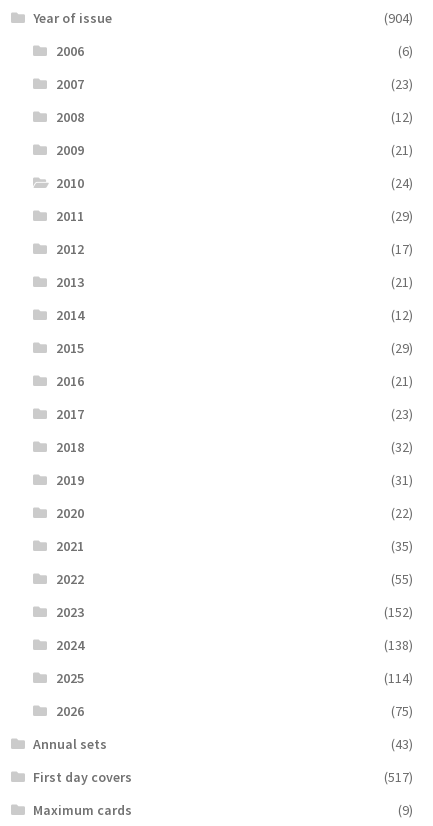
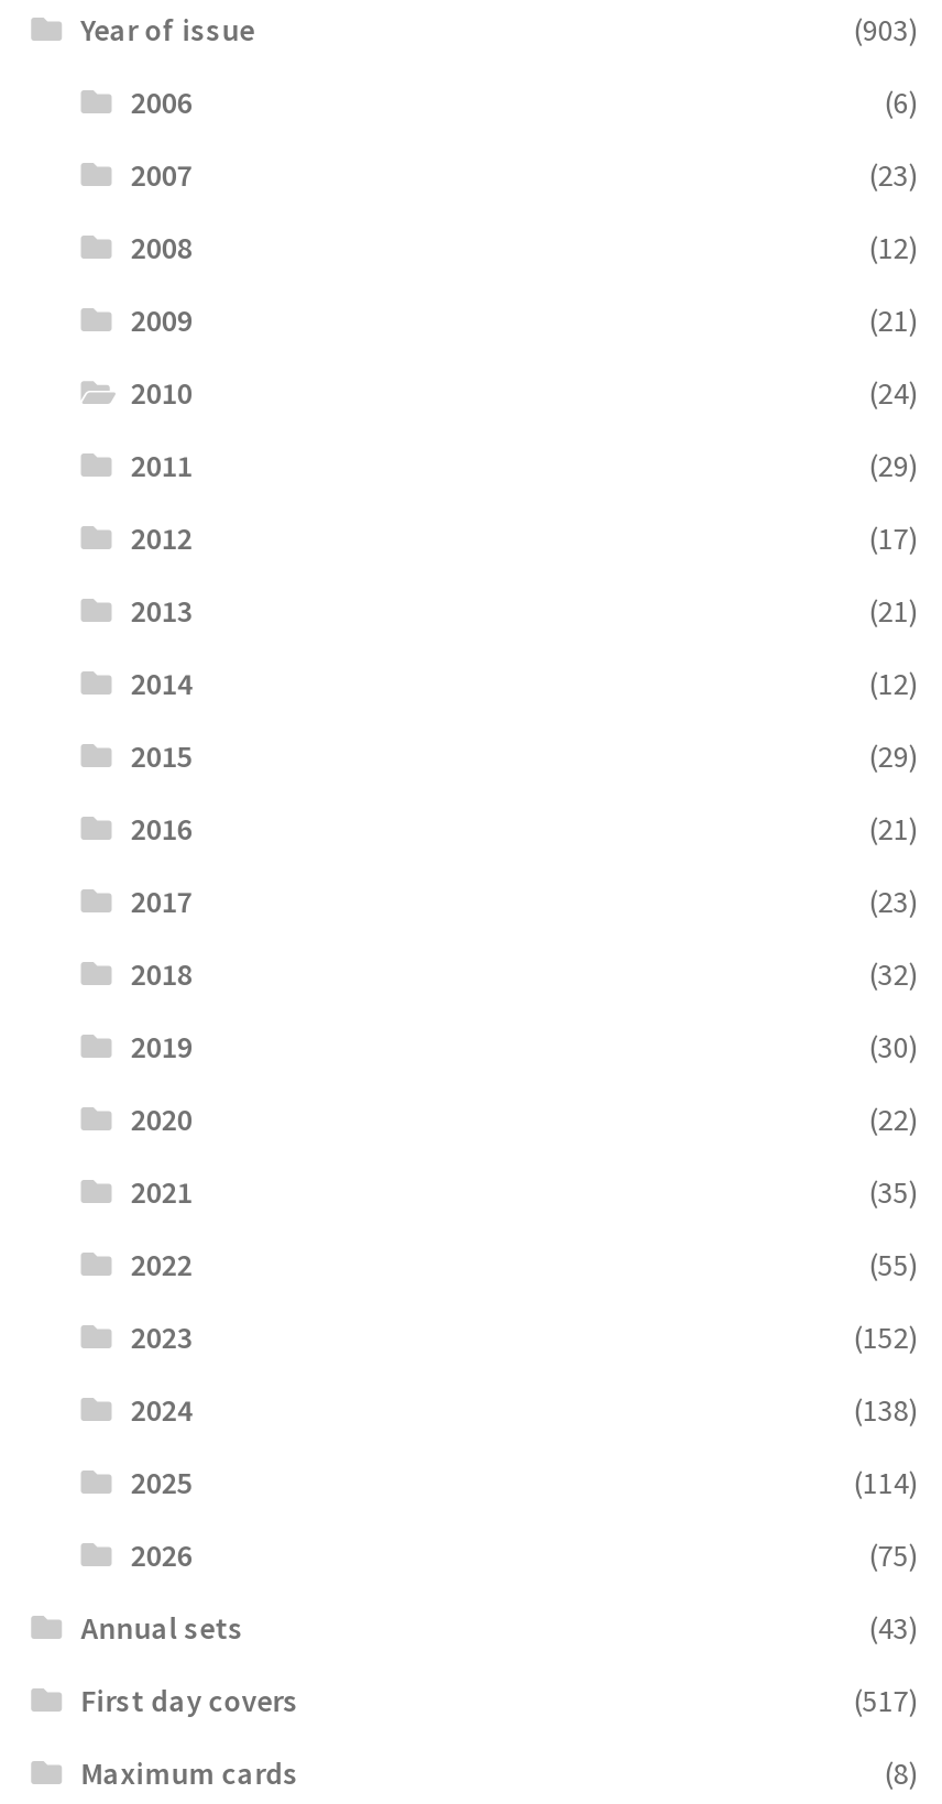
[384,9,413,27] (904) -> [854,9,918,49] (903)
[391,471,413,489] (31) -> [869,1026,918,1066] (30)
[398,801,413,819] (9) -> [885,1753,918,1792] (8)

